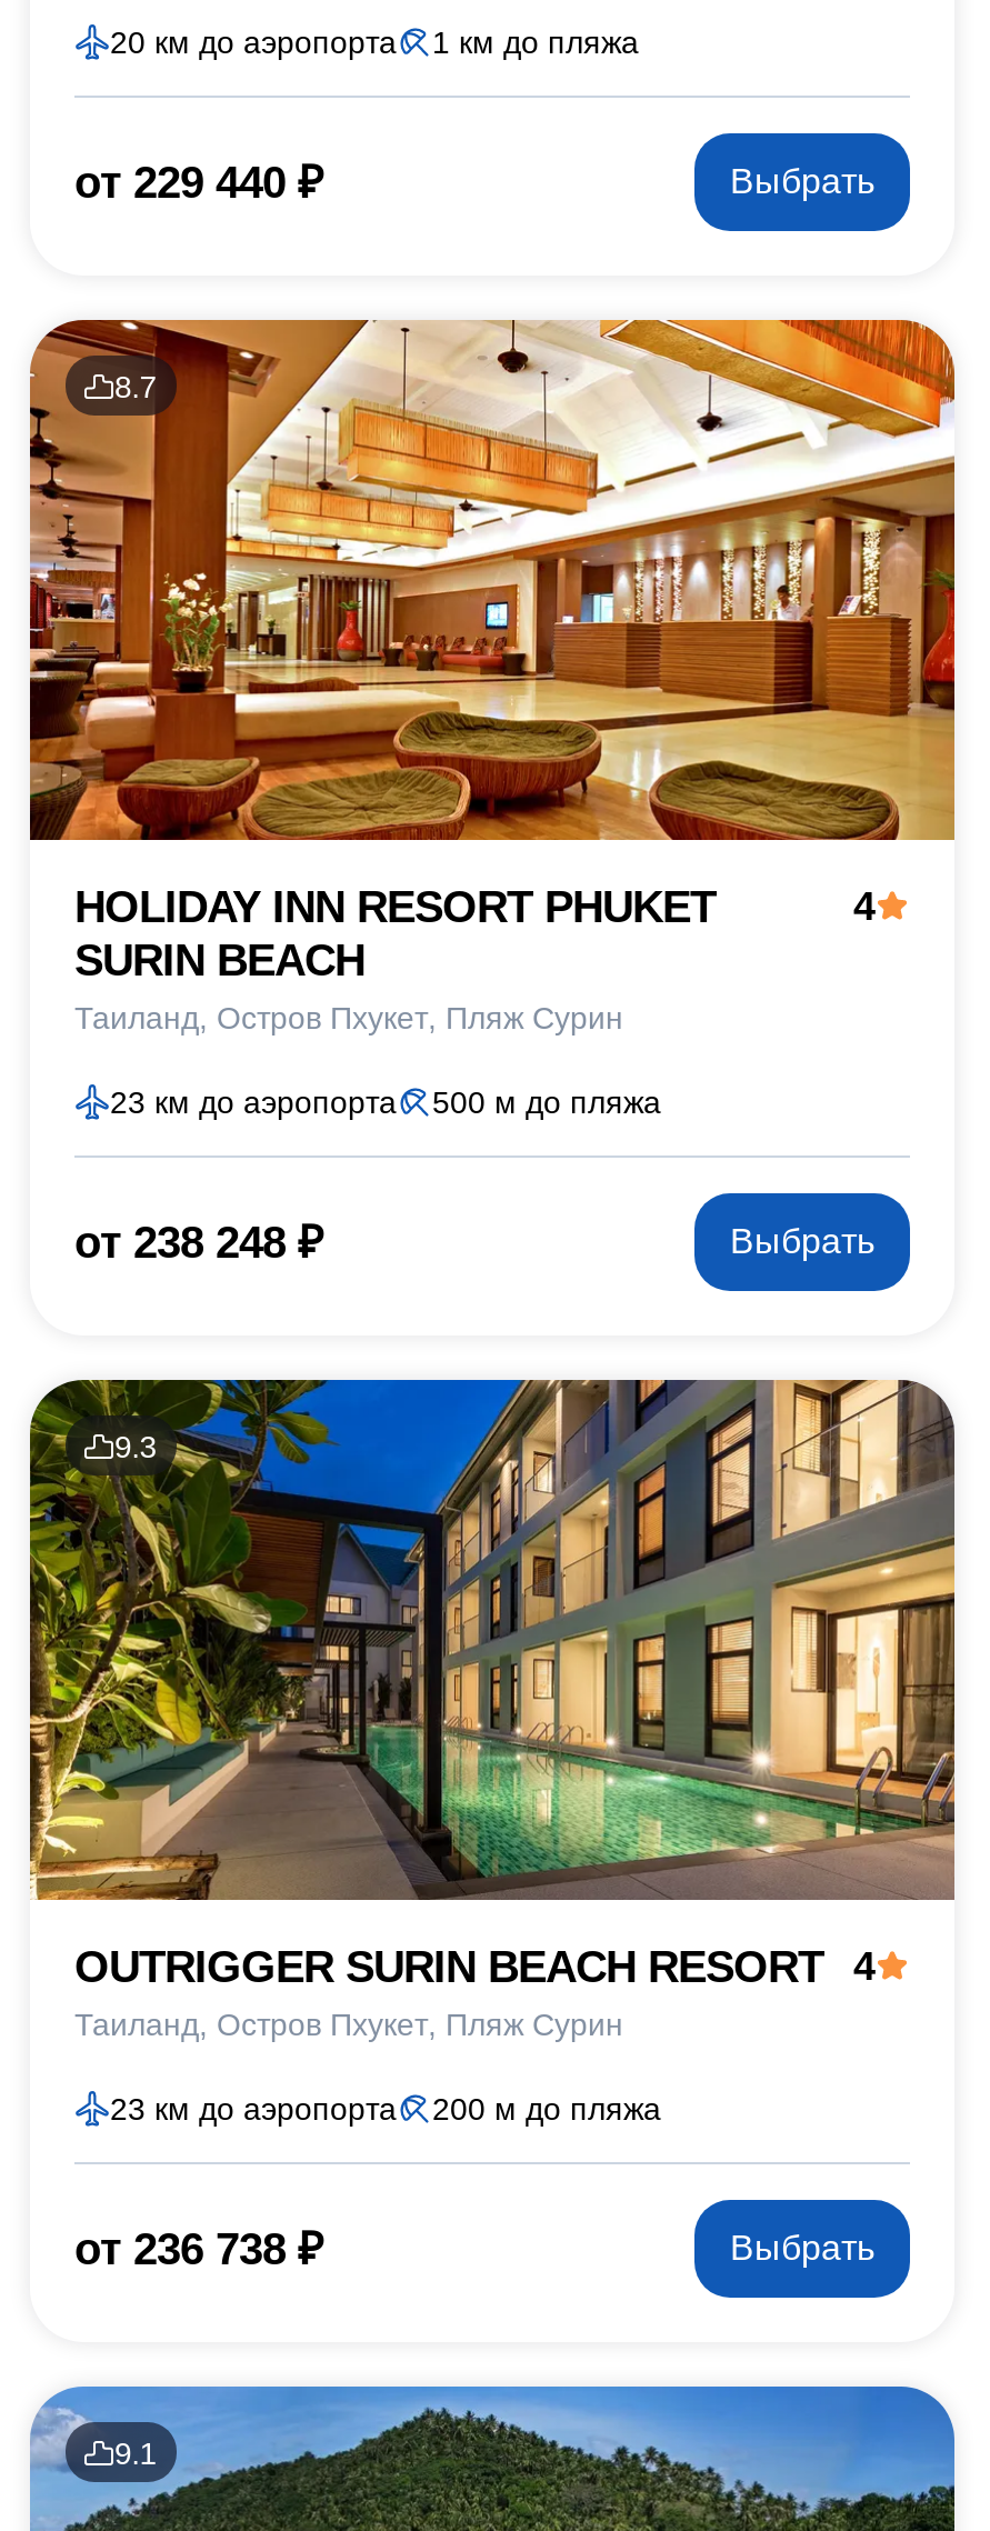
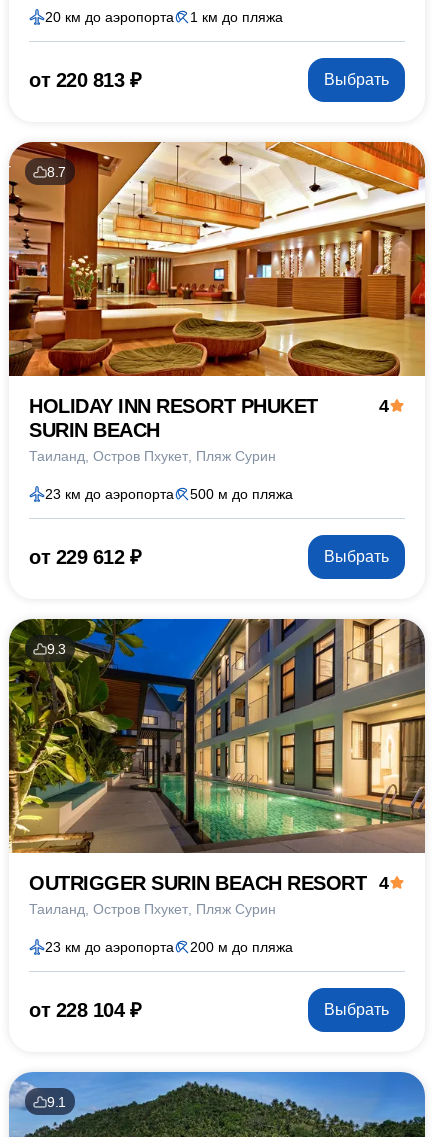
[74,158,323,207] от 229 440 ₽ -> [29,69,141,91] от 220 813 ₽
[74,1218,323,1267] от 238 248 ₽ -> [29,546,141,568] от 229 612 ₽
[74,2224,323,2273] от 236 738 ₽ -> [29,999,141,1021] от 228 104 ₽

